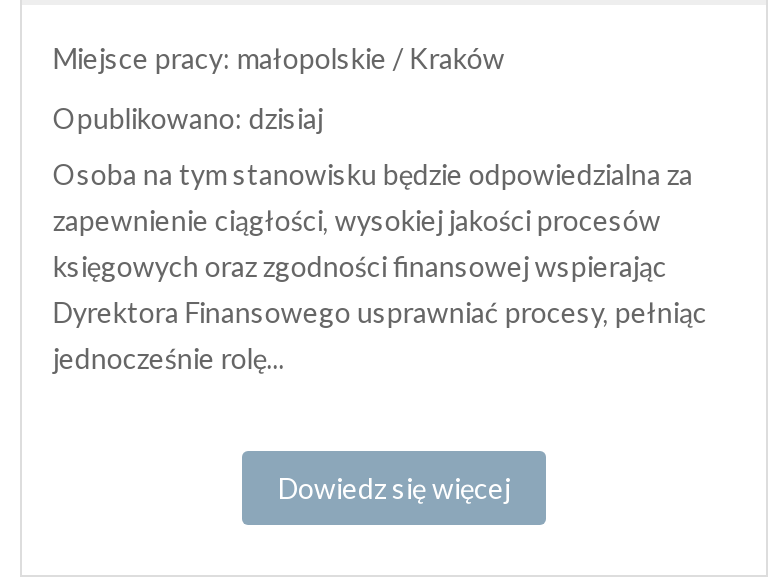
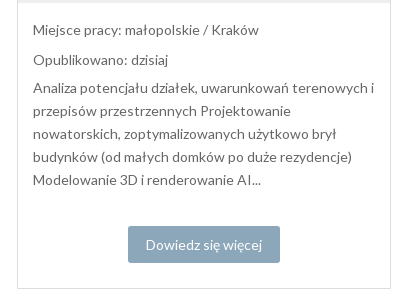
[53,158,707,376] Osoba na tym stanowisku będzie odpowiedzialna za | zapewnienie ciągłości, wysokiej jakości procesów | księgowych oraz zgodności finansowej wspierając | Dyrektora Finansowego usprawniać procesy, pełniąc | jednocześnie rolę... -> [33,79,374,188] Analiza potencjału działek, uwarunkowań terenowych i | przepisów przestrzennych Projektowanie | nowatorskich, zoptymalizowanych użytkowo brył | budynków (od małych domków po duże rezydencje) | Modelowanie 3D i renderowanie AI...

